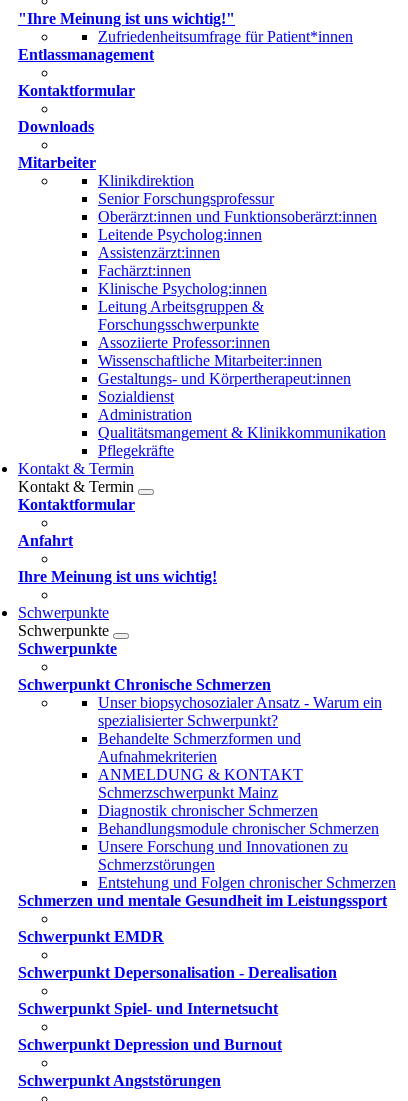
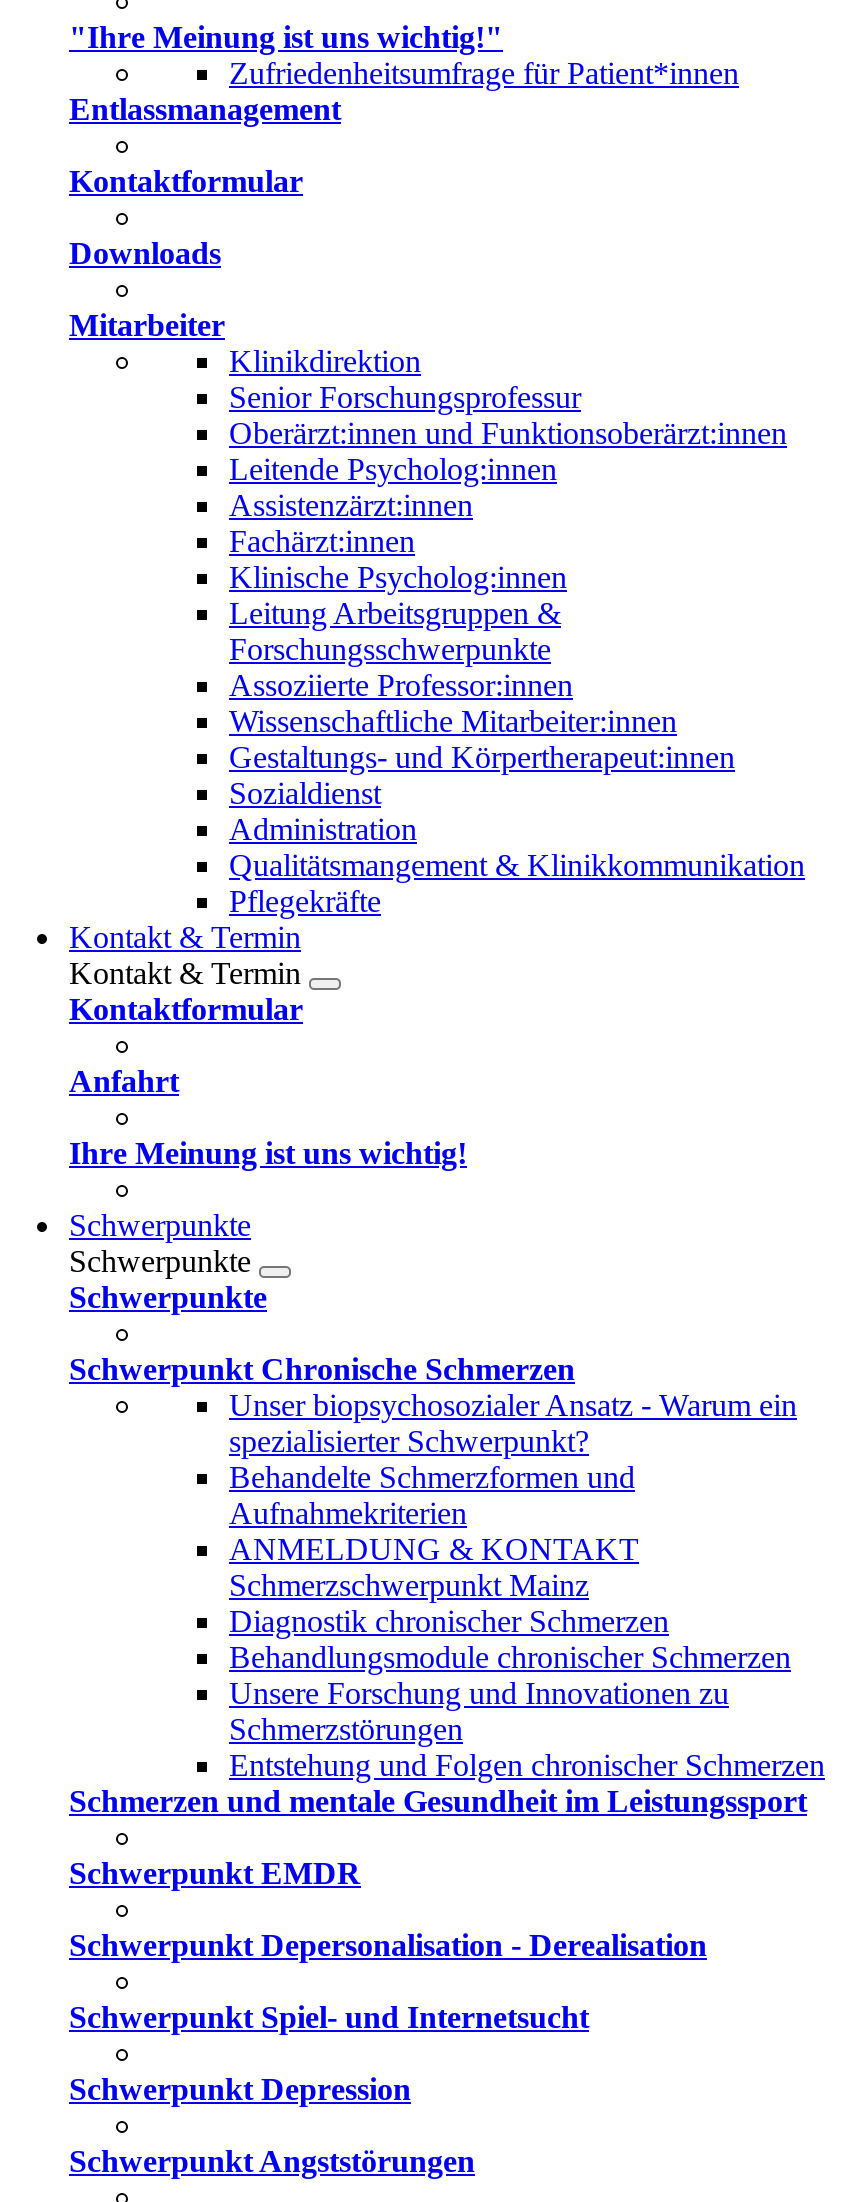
[18,1036,282,1053] Schwerpunkt Depression und Burnout -> [69,2072,411,2106] Schwerpunkt Depression

